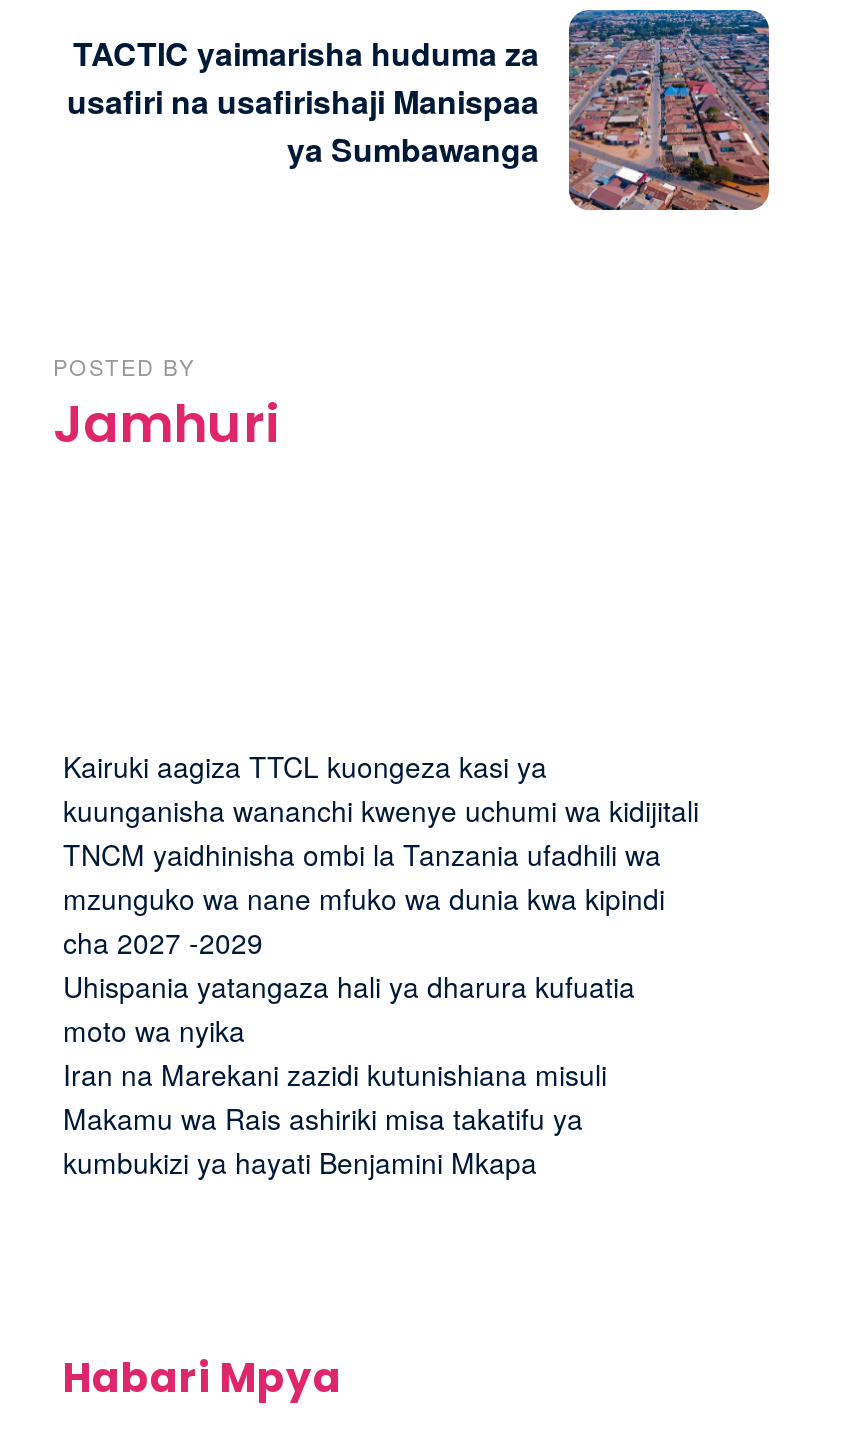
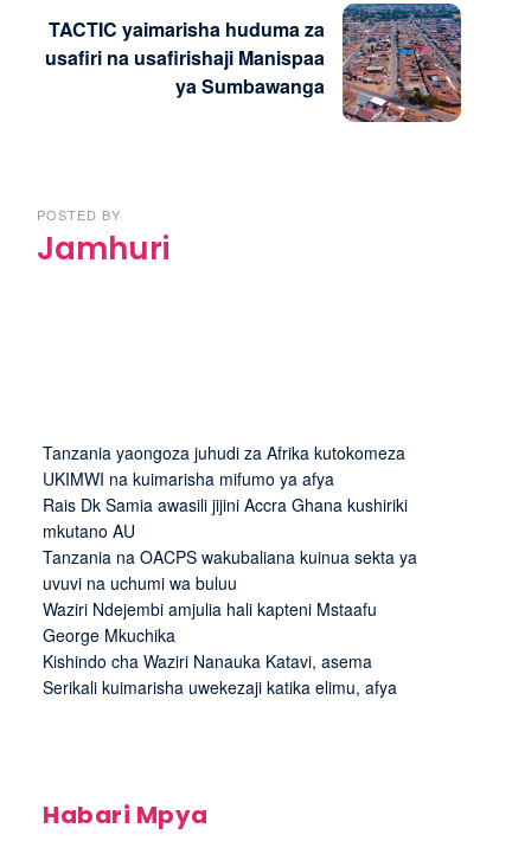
[63,747,699,1183] Kairuki aagiza TTCL kuongeza kasi ya | kuunganisha wananchi kwenye uchumi wa kidijitali | TNCM yaidhinisha ombi la Tanzania ufadhili wa | mzunguko wa nane mfuko wa dunia kwa kipindi | cha 2027 -2029 | Uhispania yatangaza hali ya dharura kufuatia | moto wa nyika | Iran na Marekani zazidi kutunishiana misuli | Makamu wa Rais ashiriki misa takatifu ya | kumbukizi ya hayati Benjamini Mkapa -> [43,440,417,698] Tanzania yaongoza juhudi za Afrika kutokomeza | UKIMWI na kuimarisha mifumo ya afya | Rais Dk Samia awasili jijini Accra Ghana kushiriki | mkutano AU | Tanzania na OACPS wakubaliana kuinua sekta ya | uvuvi na uchumi wa buluu | Waziri Ndejembi amjulia hali kapteni Mstaafu | George Mkuchika | Kishindo cha Waziri Nanauka Katavi, asema | Serikali kuimarisha uwekezaji katika elimu, afya

